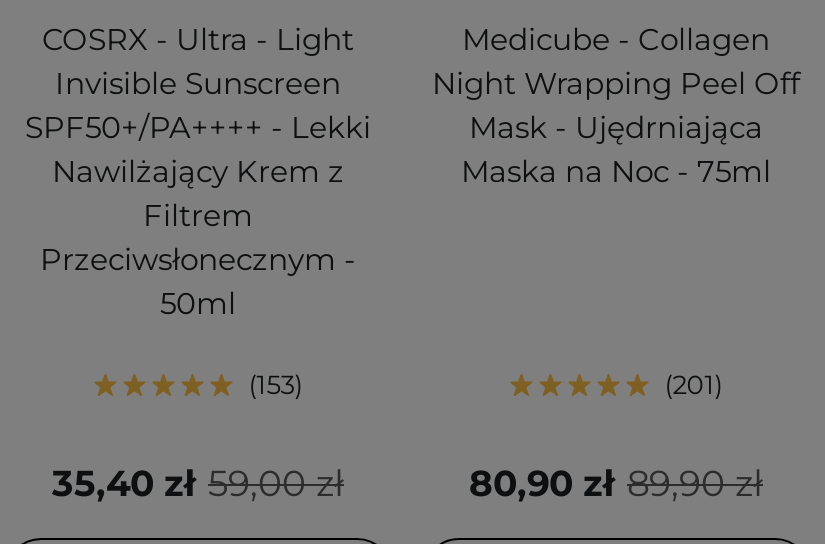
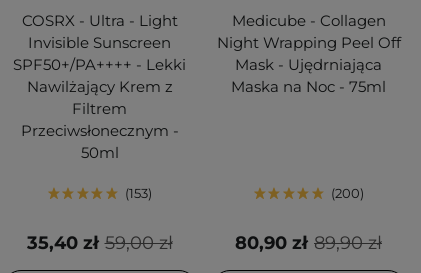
[673,369,715,401] 201 -> [335,185,360,201] 200

